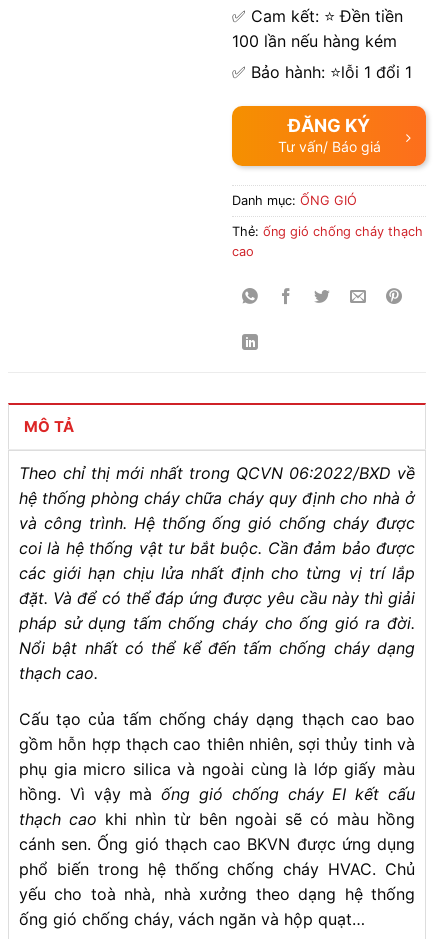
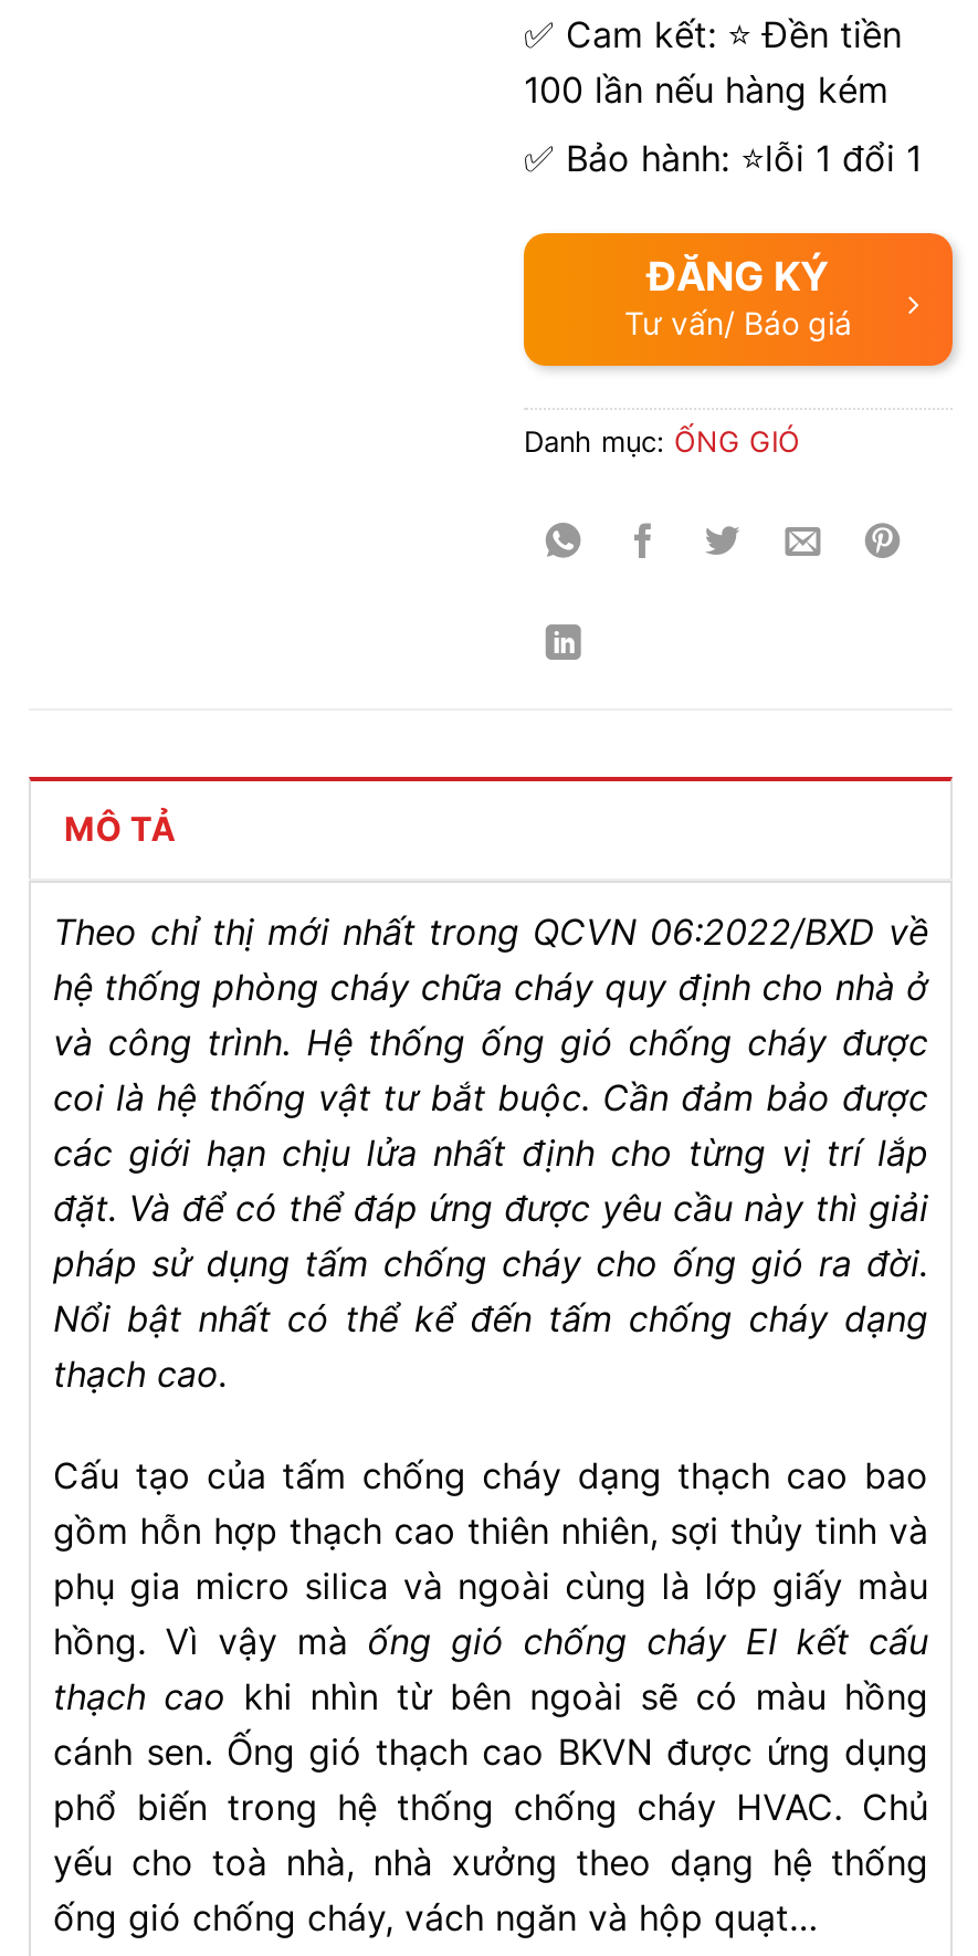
[232,224,423,259] Thẻ: ống gió chống cháy thạch | cao -> none

